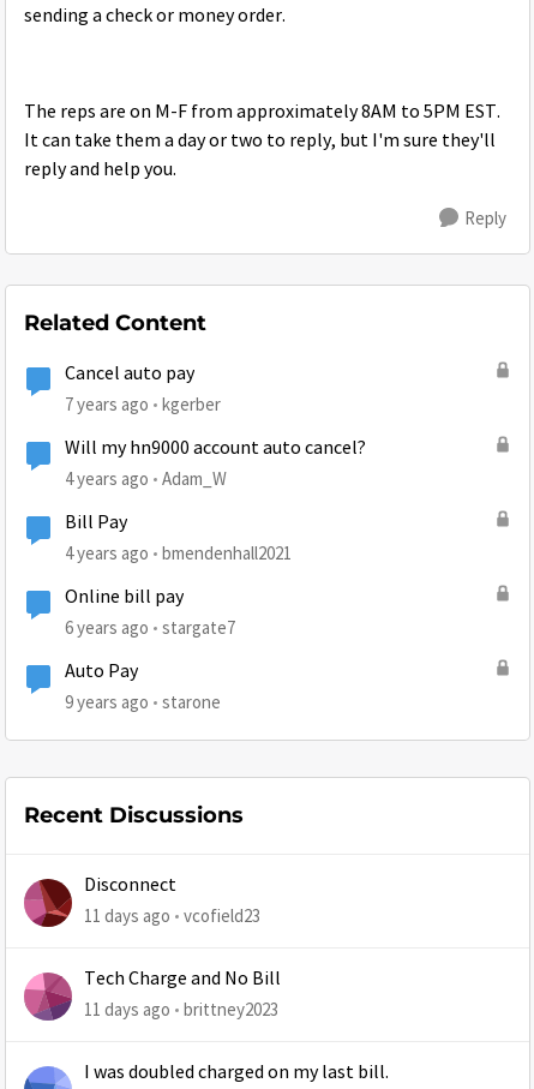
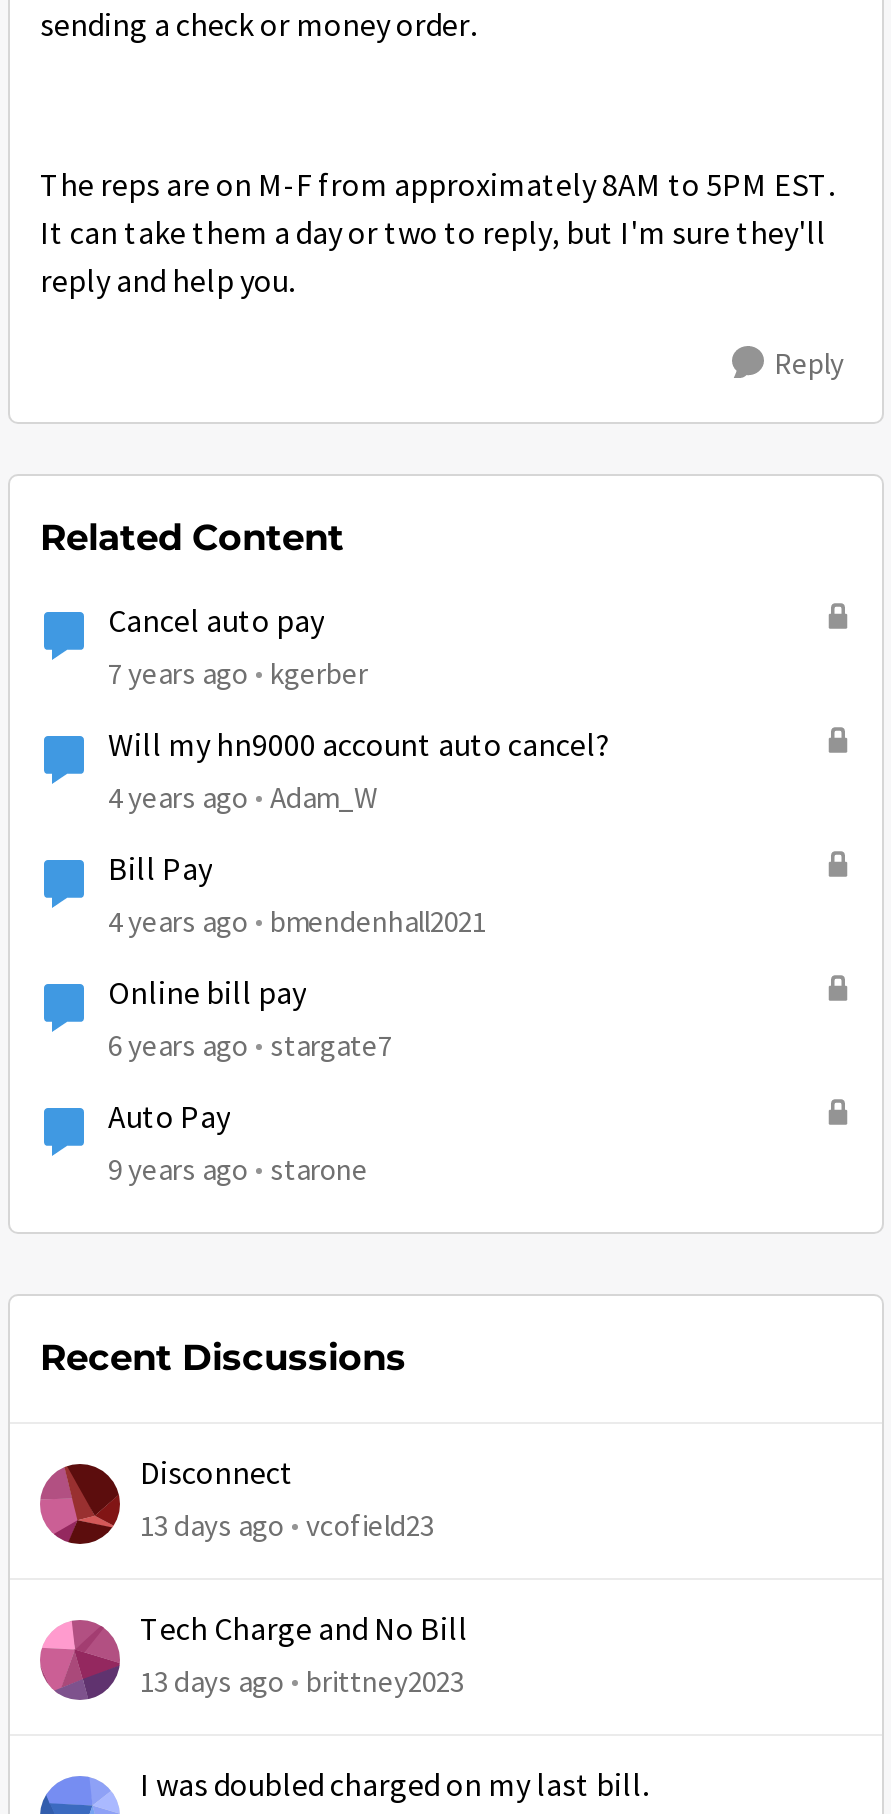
[84,904,260,927] 11 days ago vcofield23 -> [140,1506,434,1544] 13 days ago vcofield23
[84,998,278,1021] 11 days ago brittney2023 -> [140,1662,464,1700] 13 days ago brittney2023

